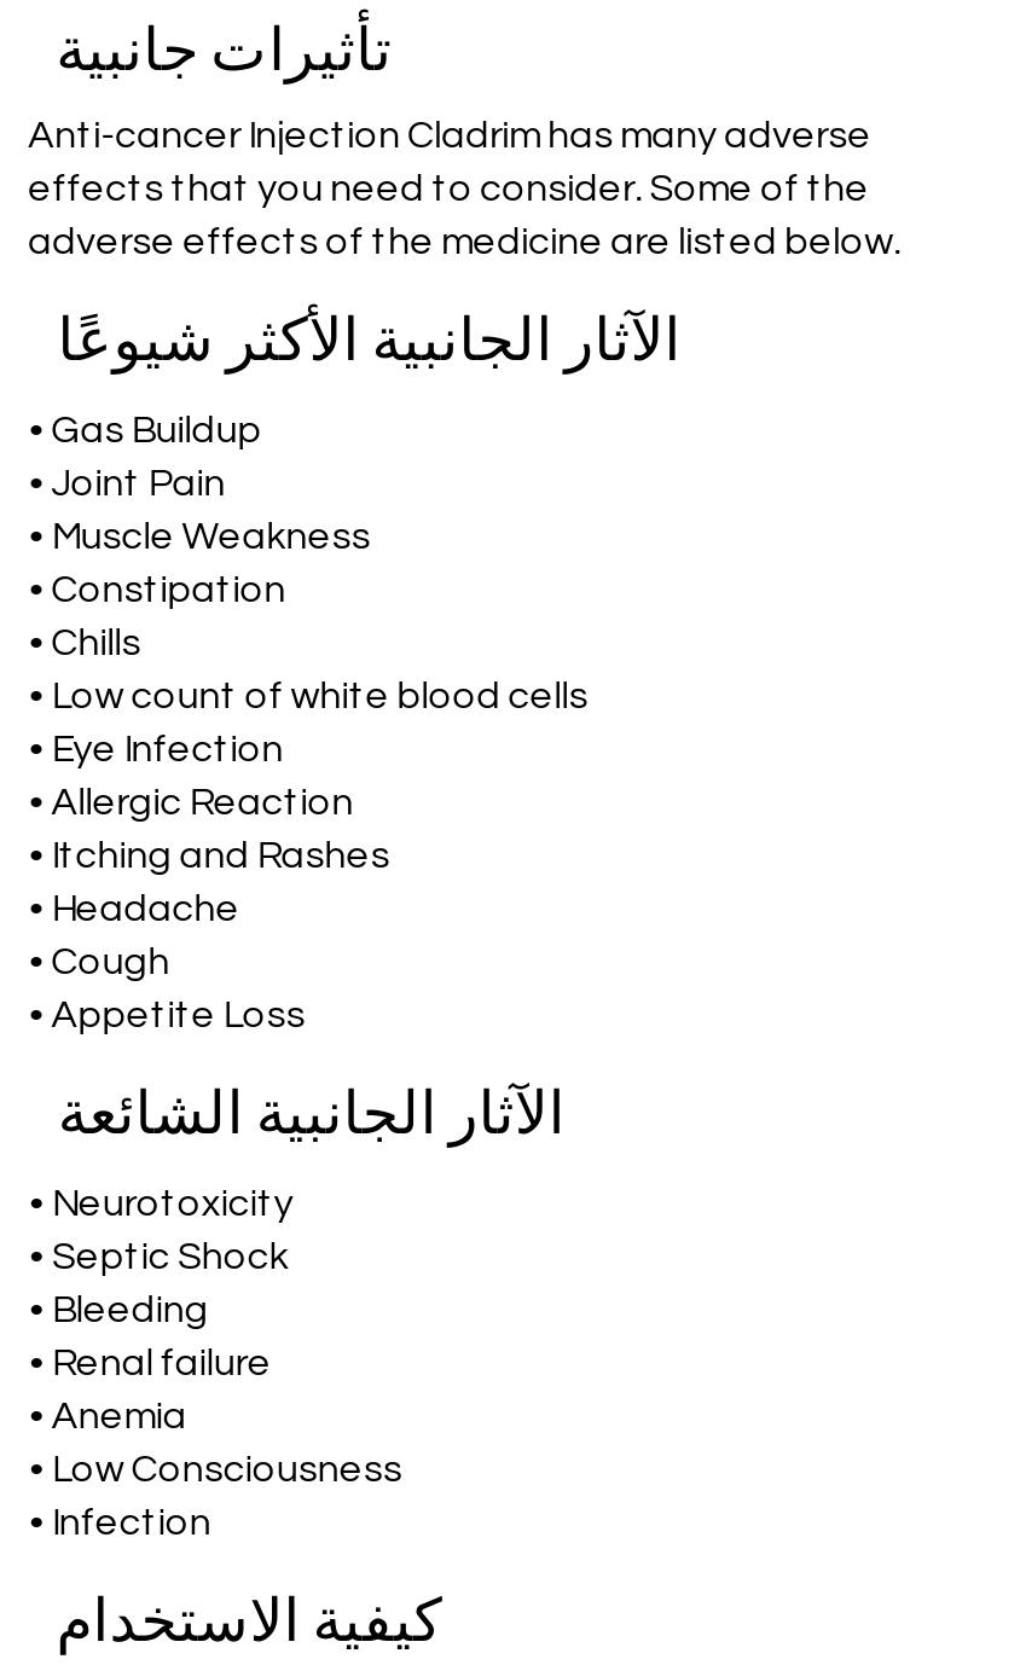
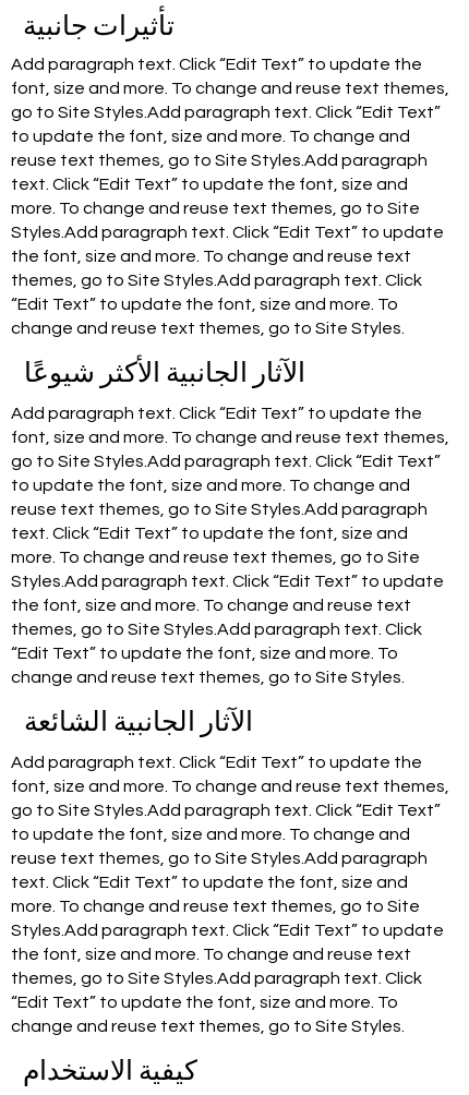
[28,117,901,262] Anti-cancer Injection Cladrim has many adverse | effects that you need to consider. Some of the | adverse effects of the medicine are listed below. -> [11,56,449,337] Add paragraph text. Click “Edit Text” to update the | font, size and more. To change and reuse text themes, | go to Site Styles.Add paragraph text. Click “Edit Text” | to update the font, size and more. To change and | reuse text themes, go to Site Styles.Add paragraph | text. Click “Edit Text” to update the font, size and | more. To change and reuse text themes, go to Site | Styles.Add paragraph text. Click “Edit Text” to update | the font, size and more. To change and reuse text | themes, go to Site Styles.Add paragraph text. Click | “Edit Text” to update the font, size and more. To | change and reuse text themes, go to Site Styles.
[29,411,588,1034] • Gas Buildup | • Joint Pain | • Muscle Weakness | • Constipation | • Chills | • Low count of white blood cells | • Eye Infection | • Allergic Reaction | • Itching and Rashes | • Headache | • Cough | • Appetite Loss -> [11,405,450,686] Add paragraph text. Click “Edit Text” to update the | font, size and more. To change and reuse text themes, | go to Site Styles.Add paragraph text. Click “Edit Text” | to update the font, size and more. To change and | reuse text themes, go to Site Styles.Add paragraph | text. Click “Edit Text” to update the font, size and | more. To change and reuse text themes, go to Site | Styles.Add paragraph text. Click “Edit Text” to update | the font, size and more. To change and reuse text | themes, go to Site Styles.Add paragraph text. Click | “Edit Text” to update the font, size and more. To | change and reuse text themes, go to Site Styles.
[30,1183,402,1541] • Neurotoxicity | • Septic Shock | • Bleeding | • Renal failure | • Anemia | • Low Consciousness | • Infection -> [11,753,450,1035] Add paragraph text. Click “Edit Text” to update the | font, size and more. To change and reuse text themes, | go to Site Styles.Add paragraph text. Click “Edit Text” | to update the font, size and more. To change and | reuse text themes, go to Site Styles.Add paragraph | text. Click “Edit Text” to update the font, size and | more. To change and reuse text themes, go to Site | Styles.Add paragraph text. Click “Edit Text” to update | the font, size and more. To change and reuse text | themes, go to Site Styles.Add paragraph text. Click | “Edit Text” to update the font, size and more. To | change and reuse text themes, go to Site Styles.

